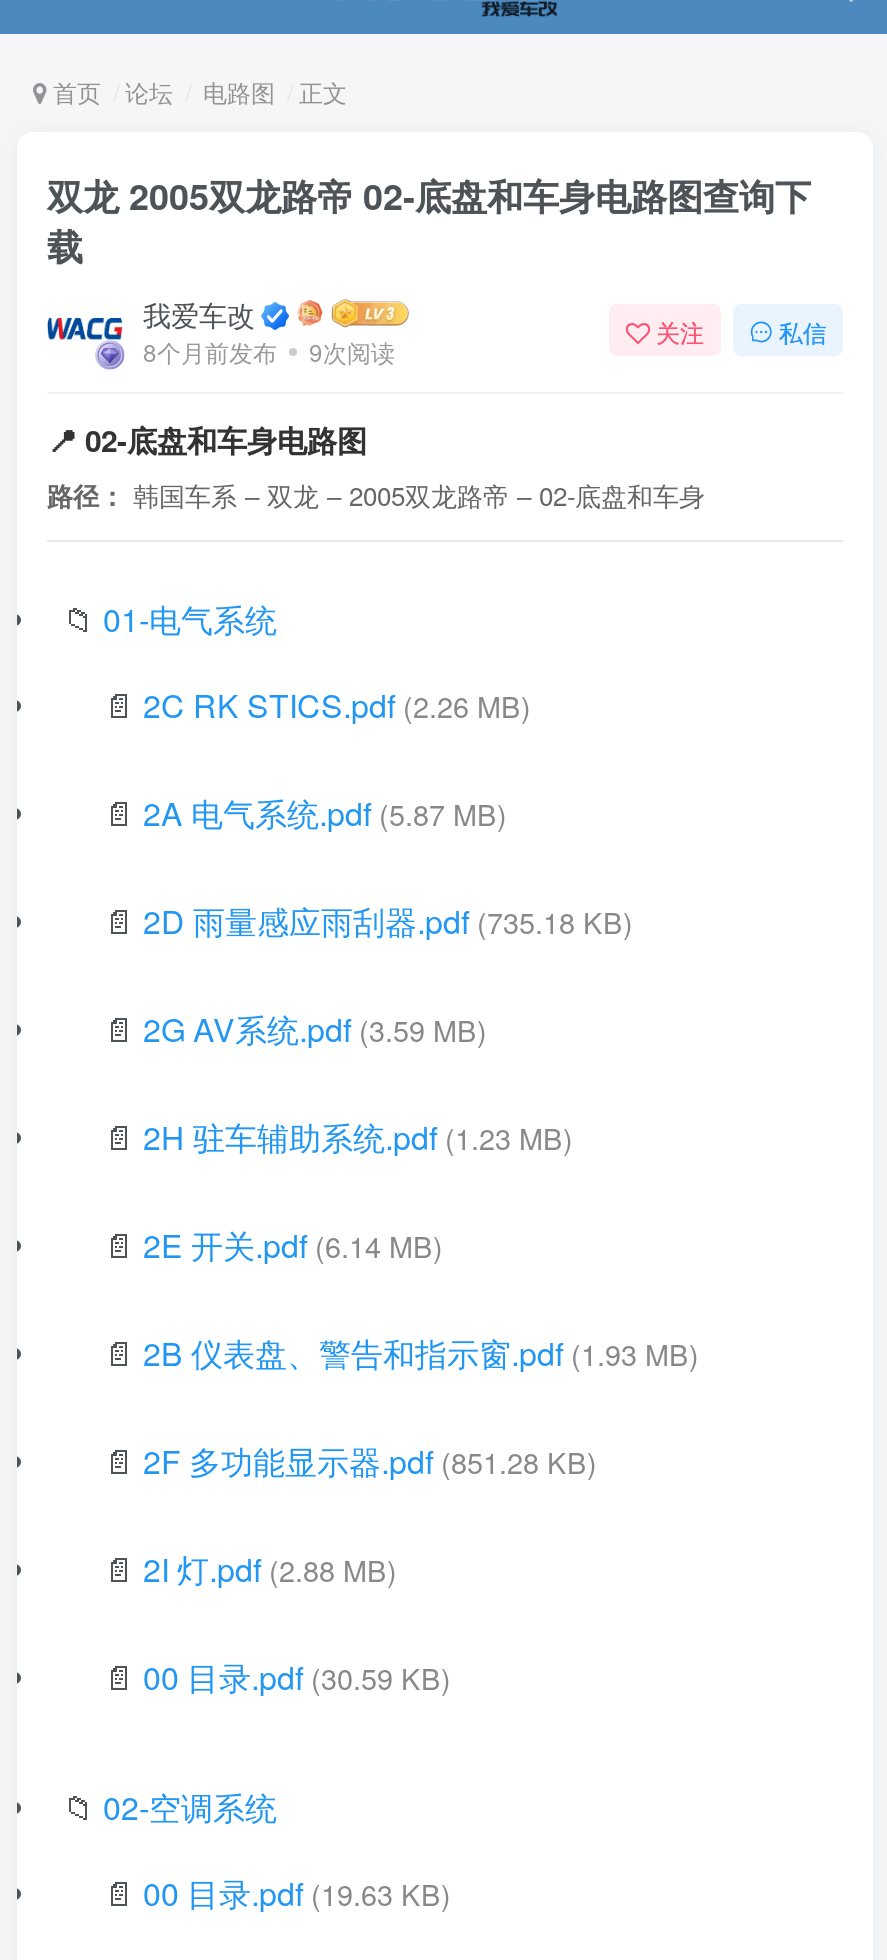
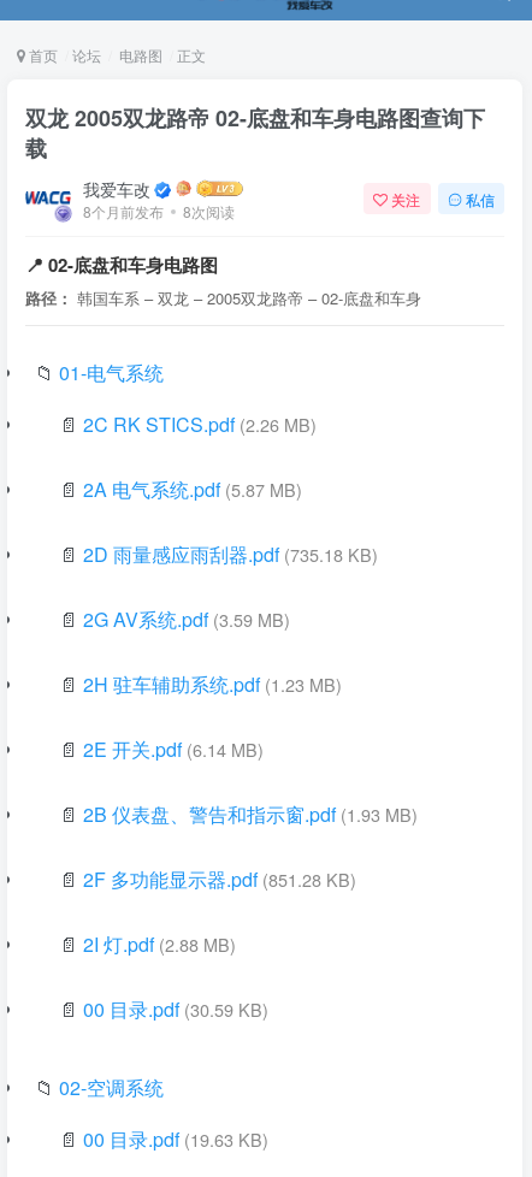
[143,333,395,367] 8个月前发布 9次阅读 -> [83,200,235,221] 8个月前发布 8次阅读

